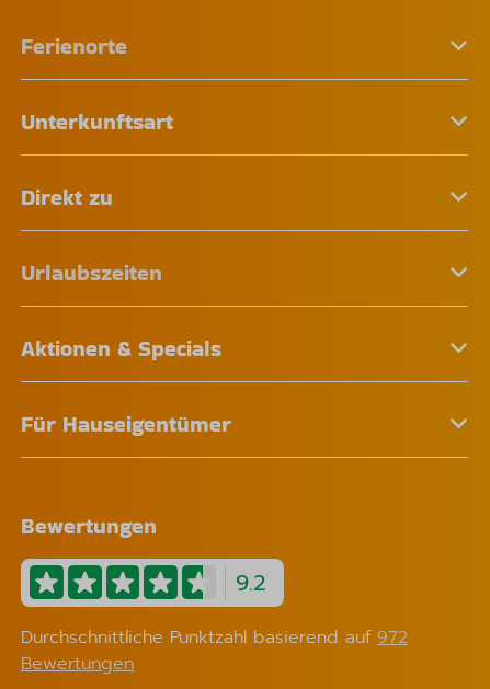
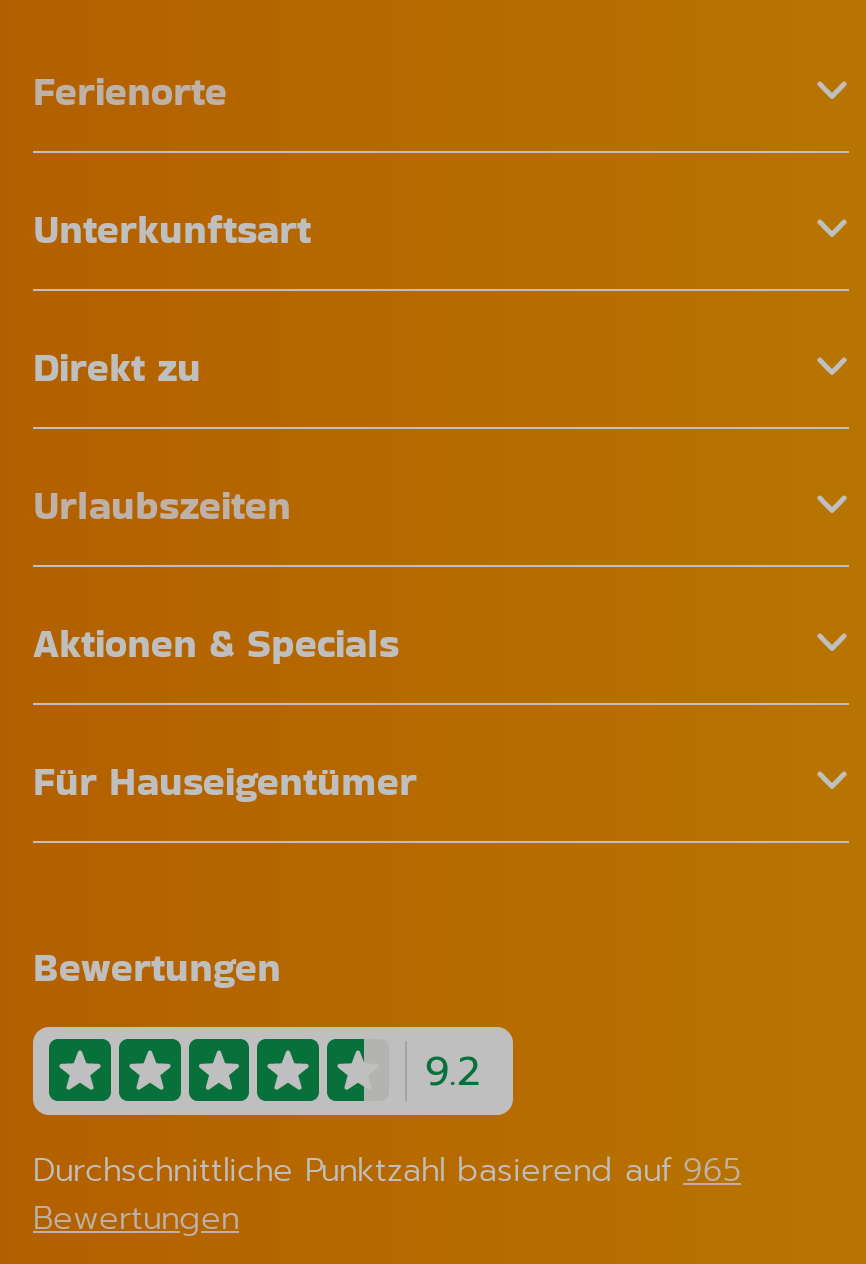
[21,624,408,650] Durchschnittliche Punktzahl basierend auf 972 -> [33,1146,741,1194] Durchschnittliche Punktzahl basierend auf 965

